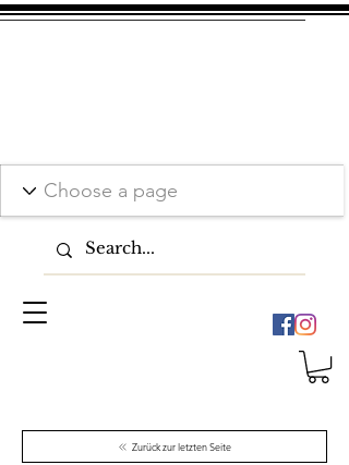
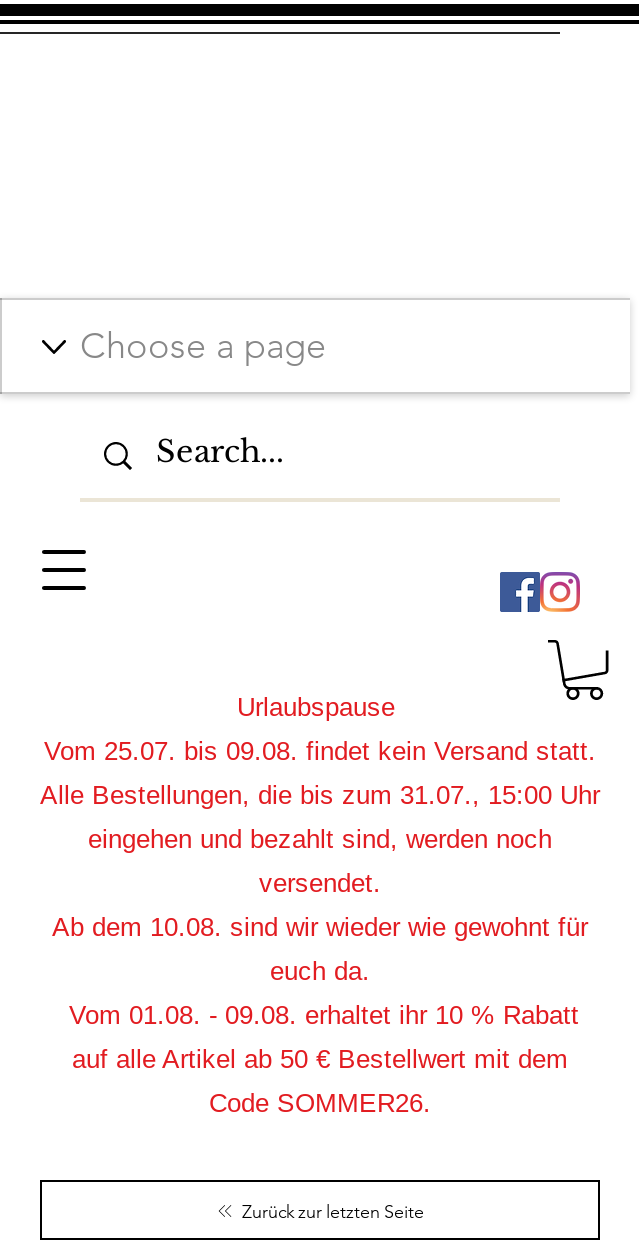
none -> [40,692,600,1118] Urlaubspause | Vom 25.07. bis 09.08. findet kein Versand statt. | Alle Bestellungen, die bis zum 31.07., 15:00 Uhr | eingehen und bezahlt sind, werden noch | versendet. | Ab dem 10.08. sind wir wieder wie gewohnt für | euch da. | Vom 01.08. - 09.08. erhaltet ihr 10 % Rabatt | auf alle Artikel ab 50 € Bestellwert mit dem | Code SOMMER26.

